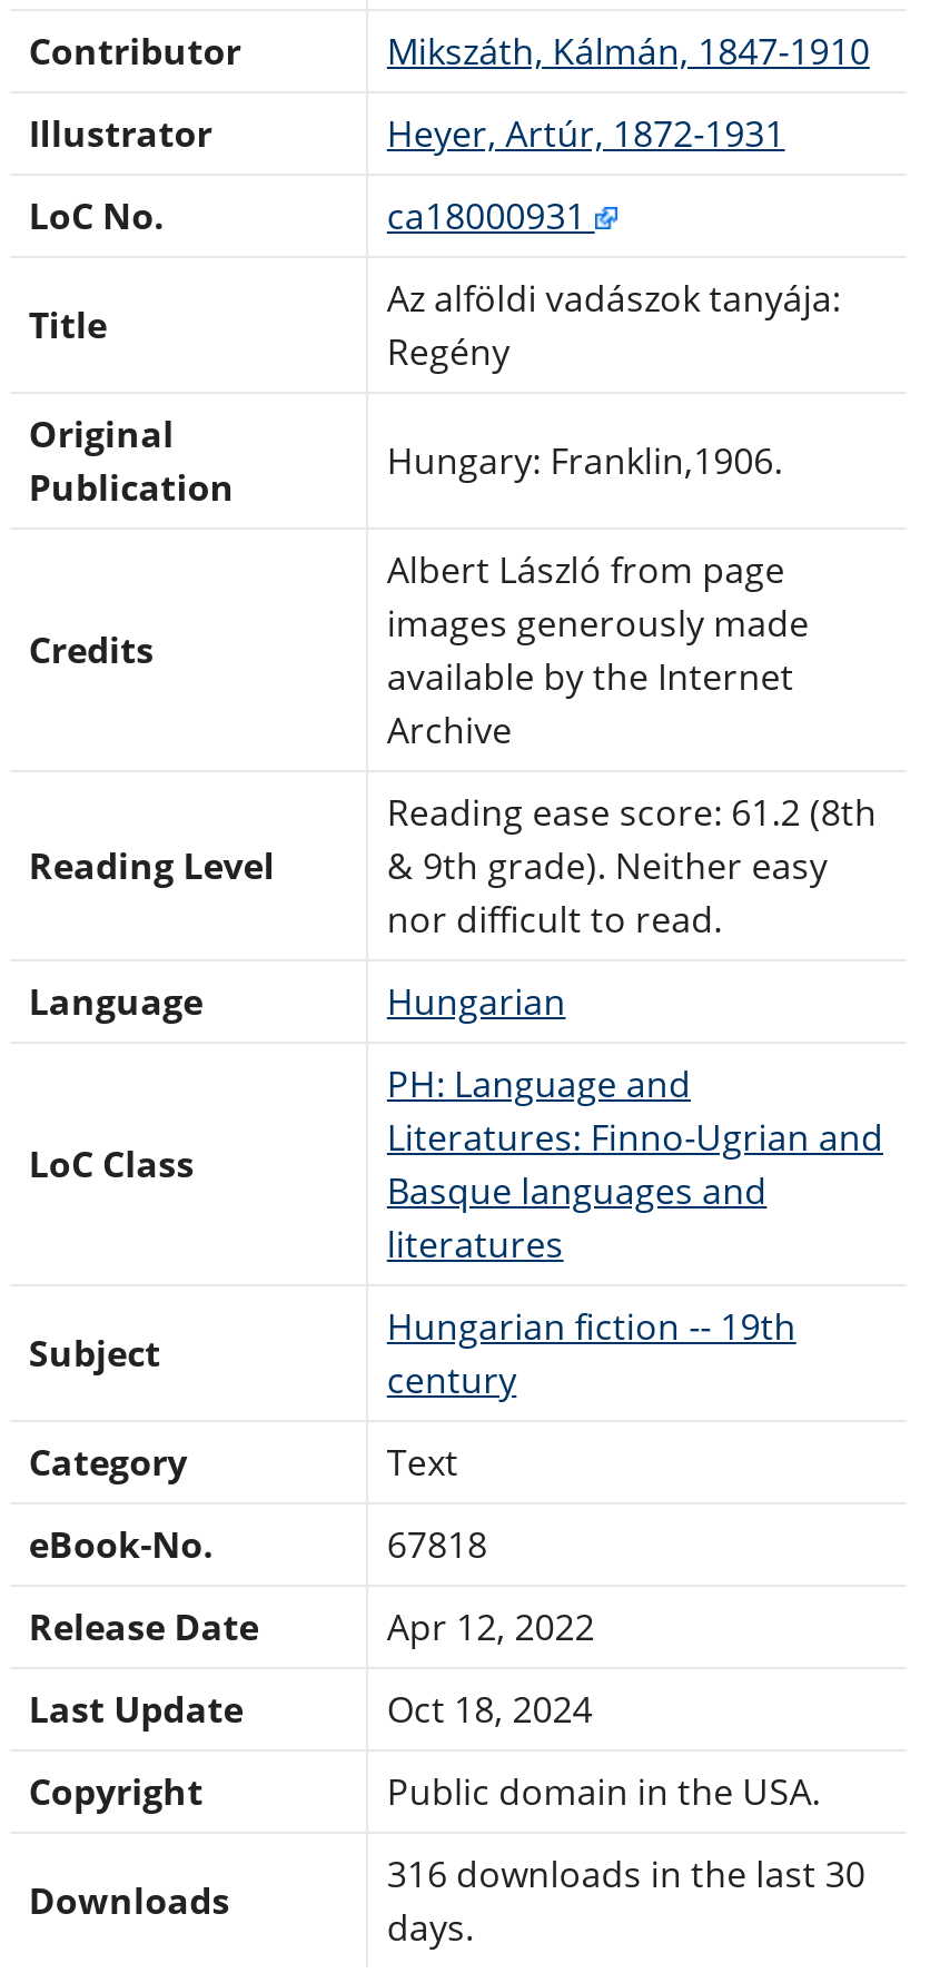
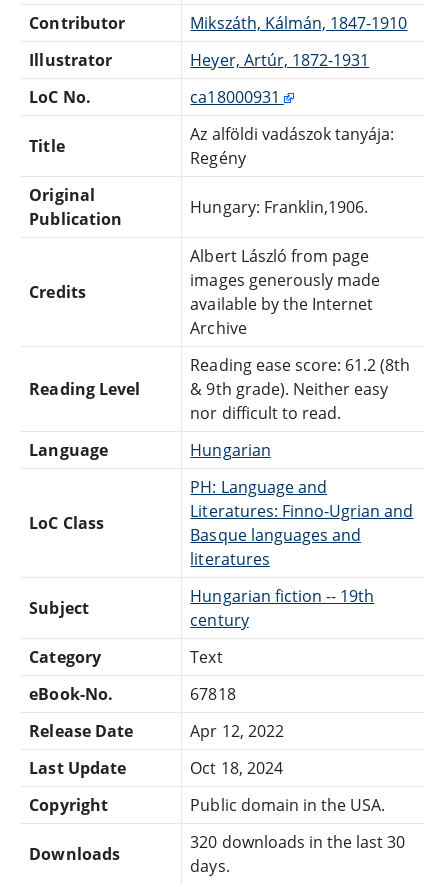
[387,1849,865,1898] 316 downloads in the last 30 -> [190,831,405,853] 320 downloads in the last 30

